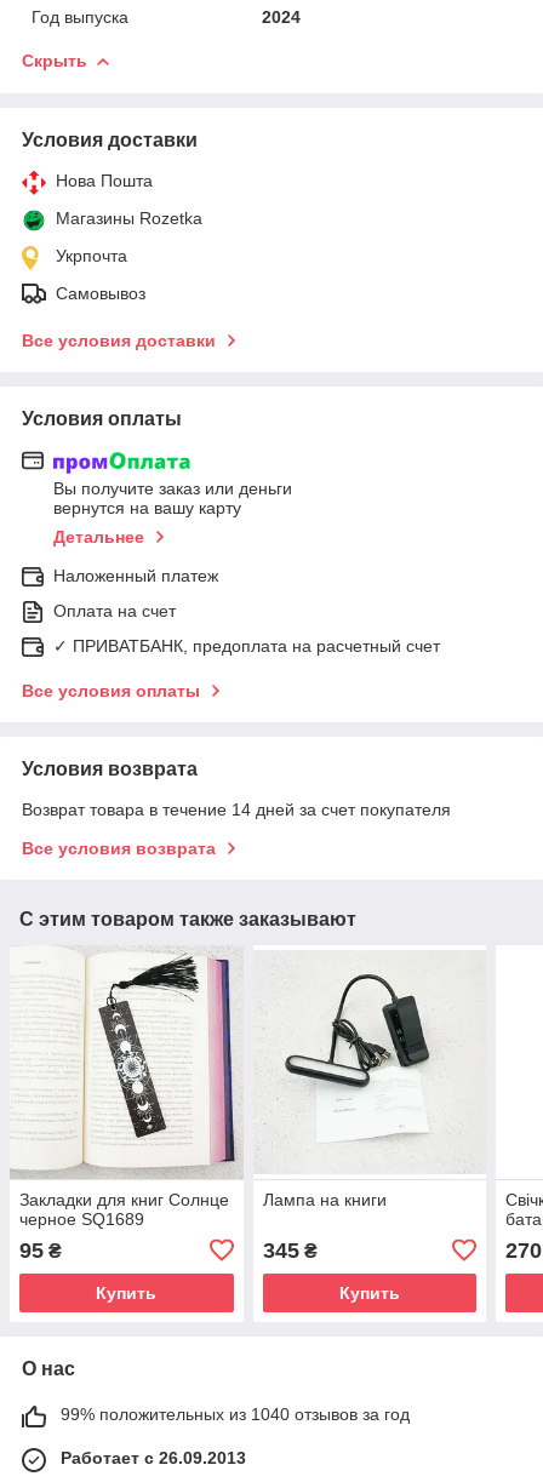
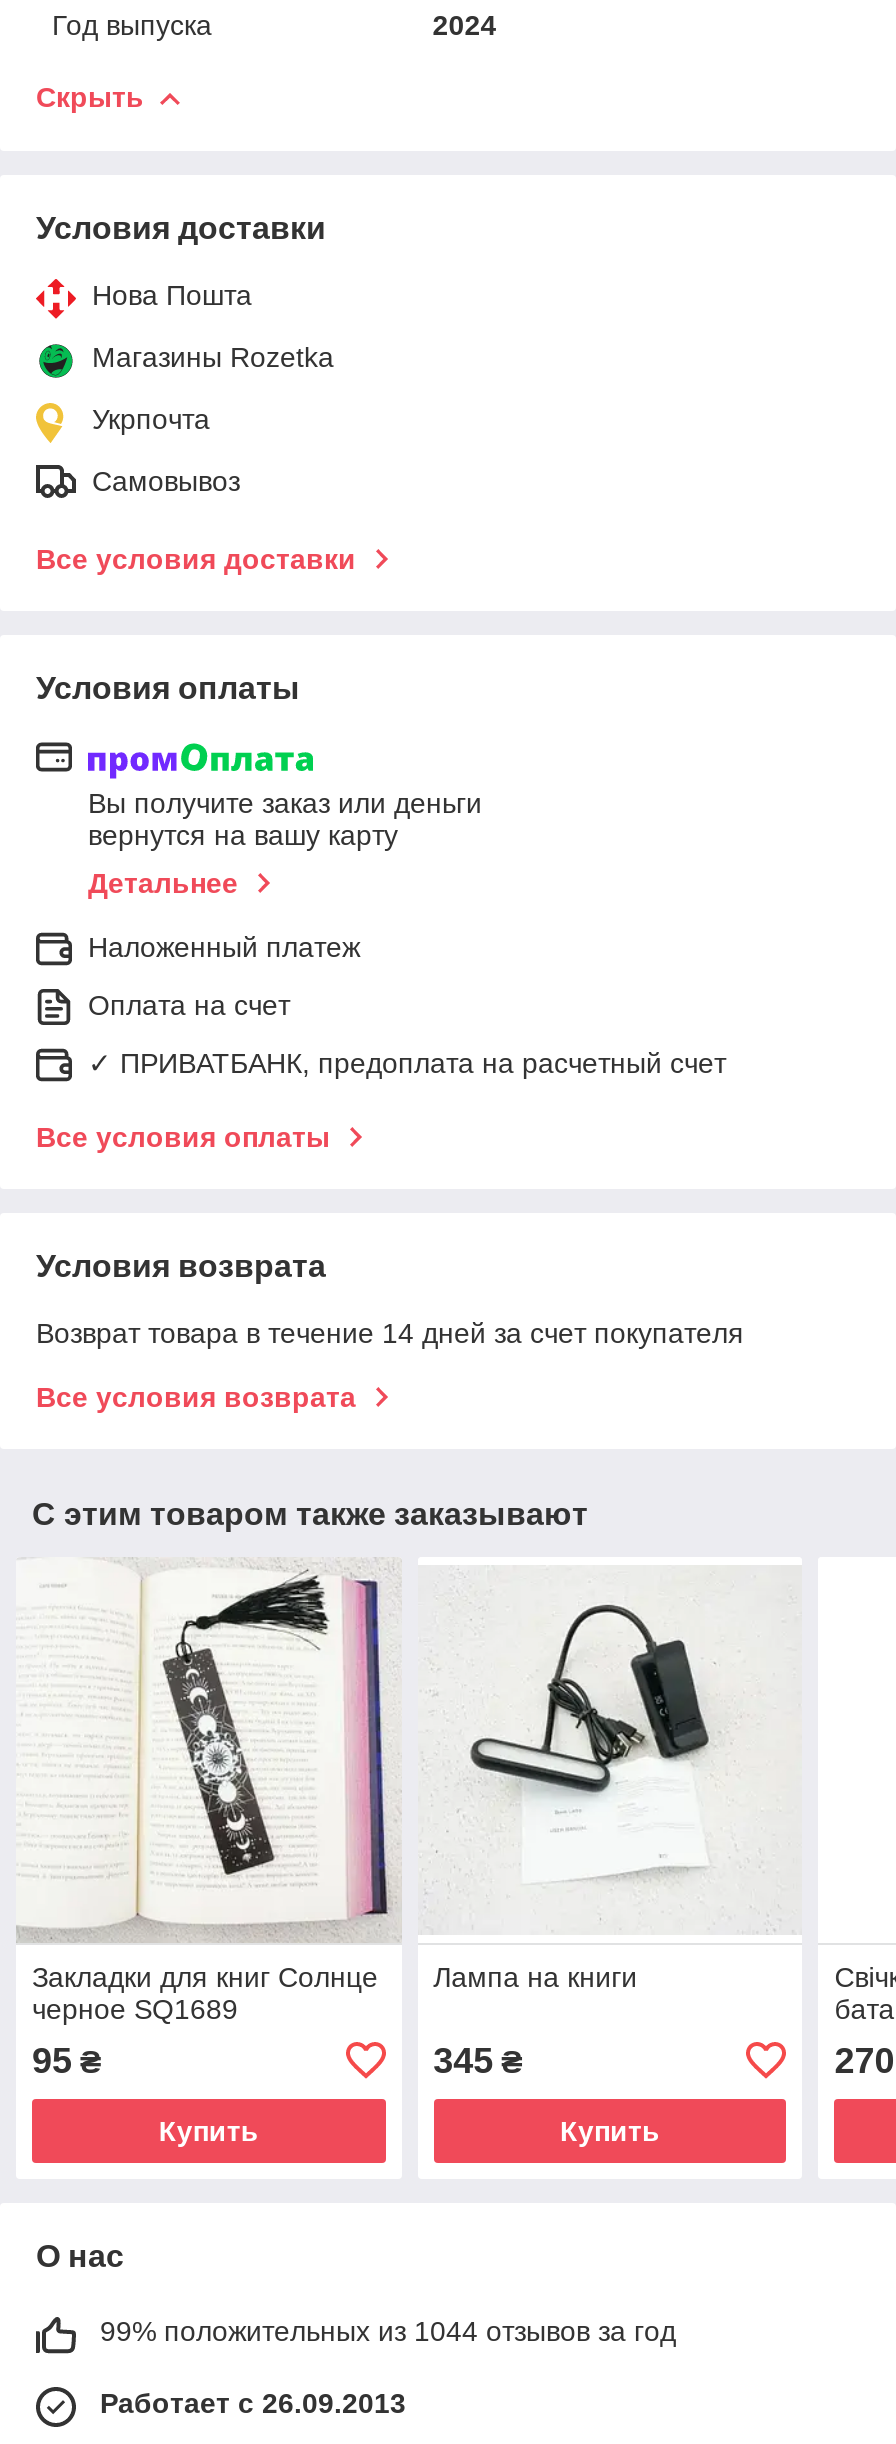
[61,1404,410,1424] 99% положительных из 1040 отзывов за год -> [100,2315,676,2347] 99% положительных из 1044 отзывов за год

